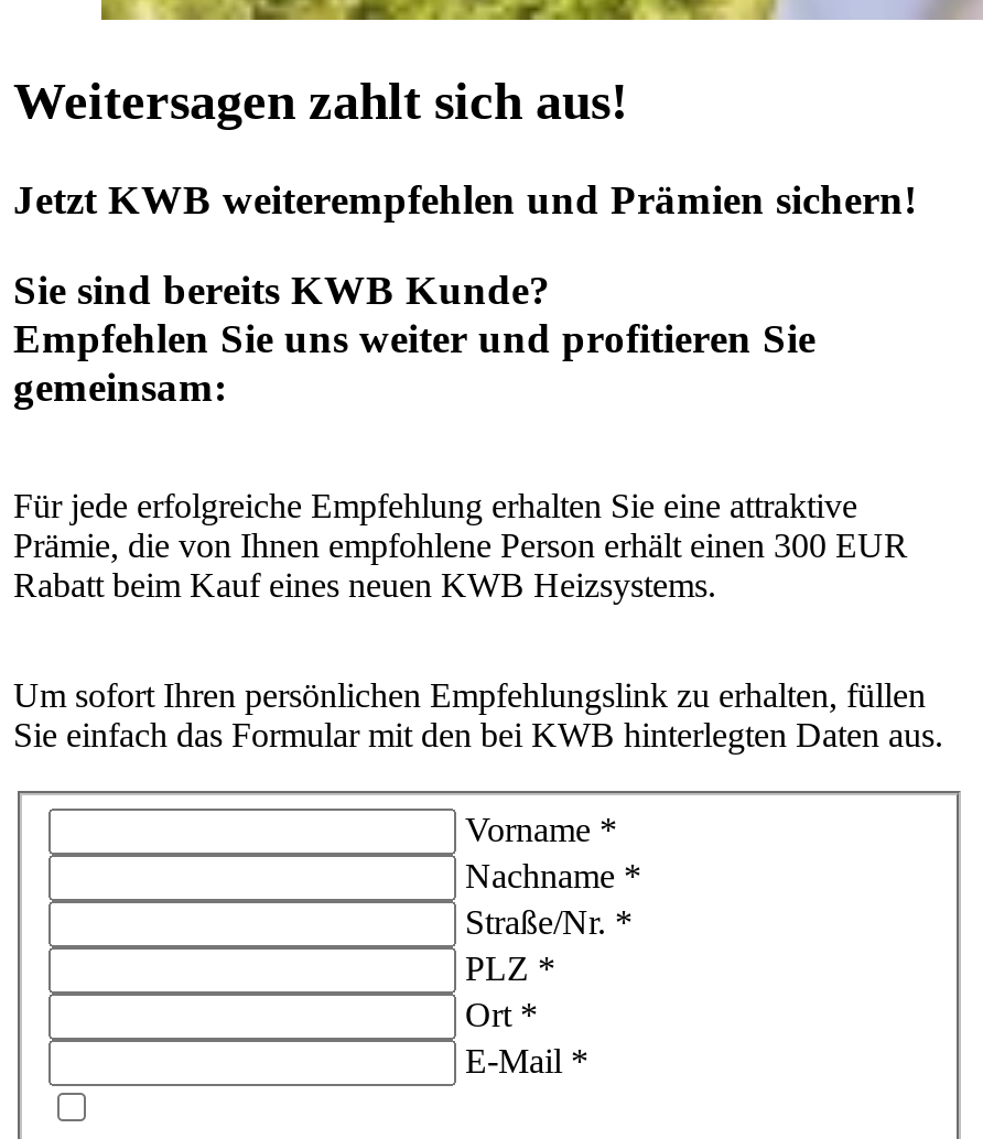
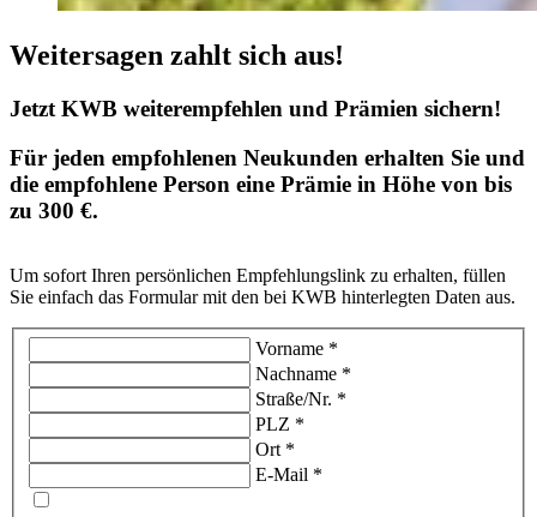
[13,265,908,604] Sie sind bereits KWB Kunde? | Empfehlen Sie uns weiter und profitieren Sie | gemeinsam: | Für jede erfolgreiche Empfehlung erhalten Sie eine attraktive | Prämie, die von Ihnen empfohlene Person erhält einen 300 EUR | Rabatt beim Kauf eines neuen KWB Heizsystems. -> [10,145,525,223] Für jeden empfohlenen Neukunden erhalten Sie und | die empfohlene Person eine Prämie in Höhe von bis | zu 300 €.

